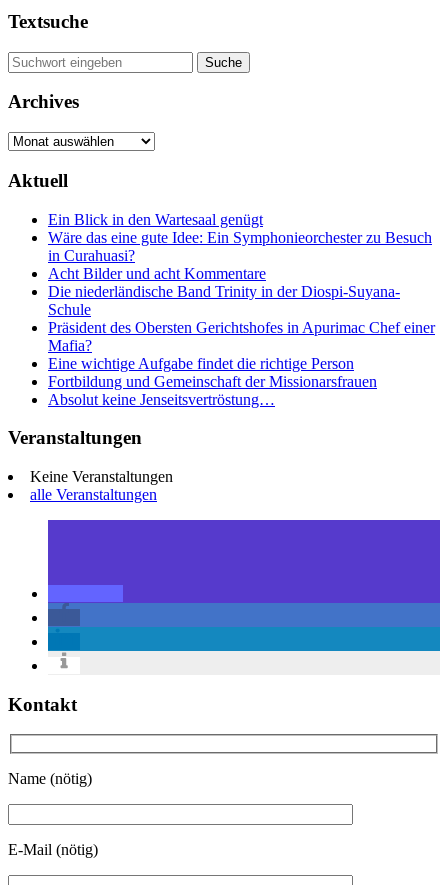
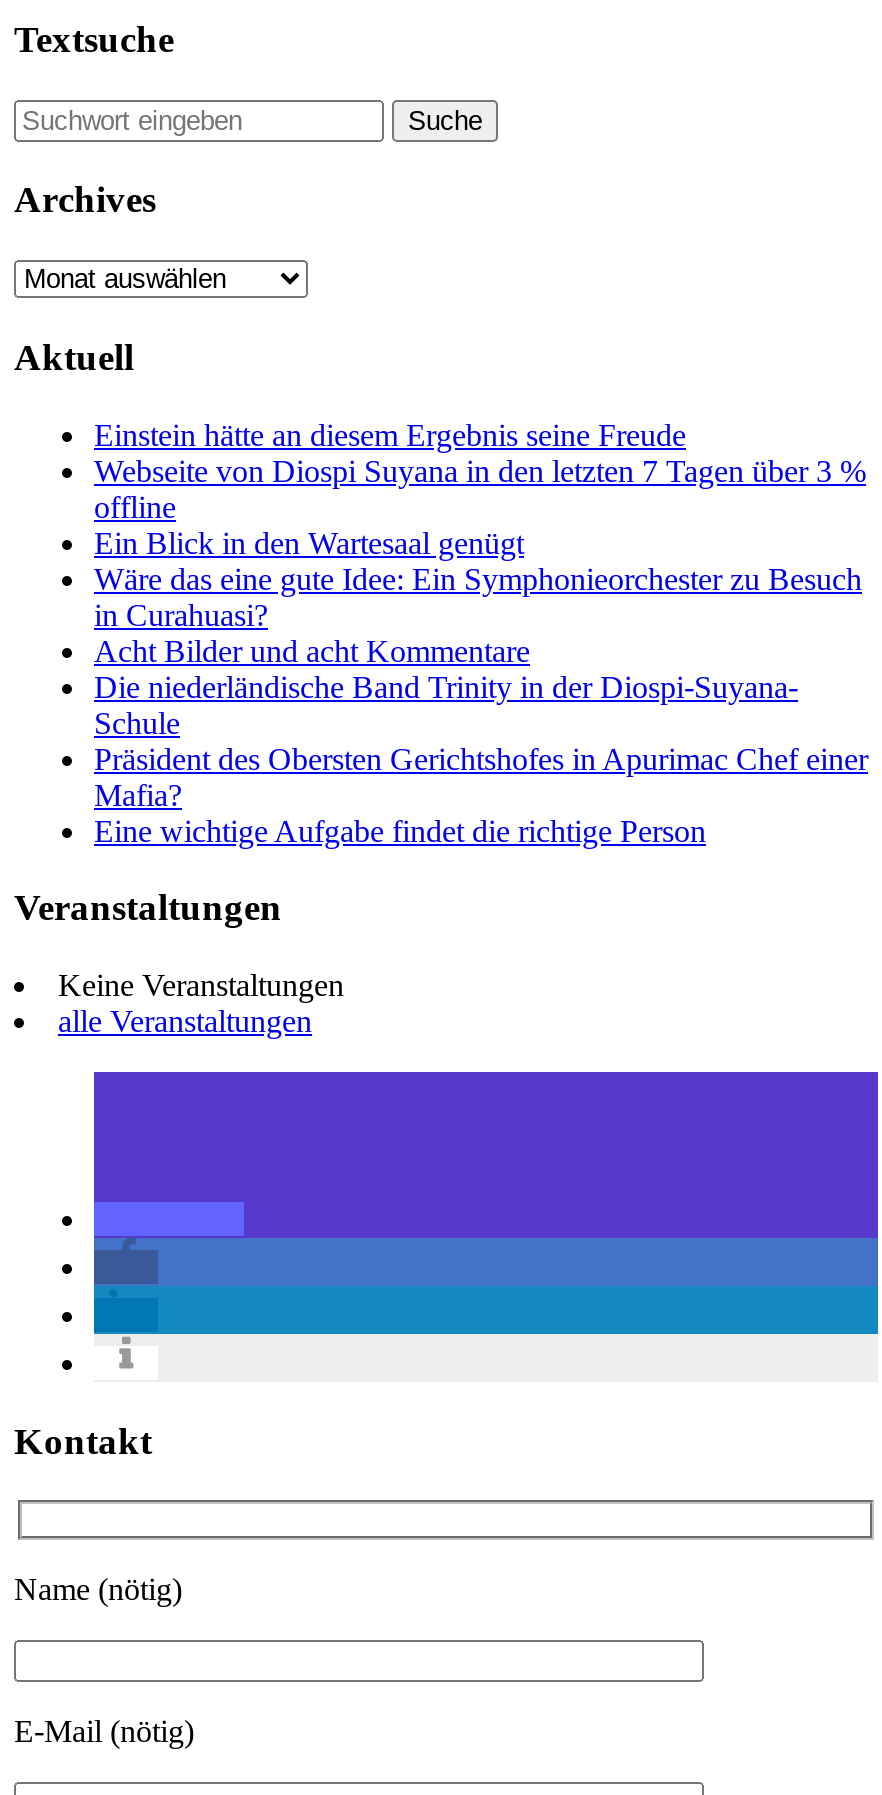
none -> [94,417,866,523] Einstein hätte an diesem Ergebnis seine Freude | Webseite von Diospi Suyana in den letzten 7 Tagen über 3 % | offline
moved [48,211,435,372] -> [94,525,868,847]: Ein Blick in den Wartesaal genügt | Wäre das eine gute Idee: Ein Symphonieorchester zu Besuch | in Curahuasi? | ... | Mafia? | Eine wichtige Aufgabe findet die richtige Person
[48,373,377,408] Fortbildung und Gemeinschaft der Missionarsfrauen | Absolut keine Jenseitsvertröstung… -> none

